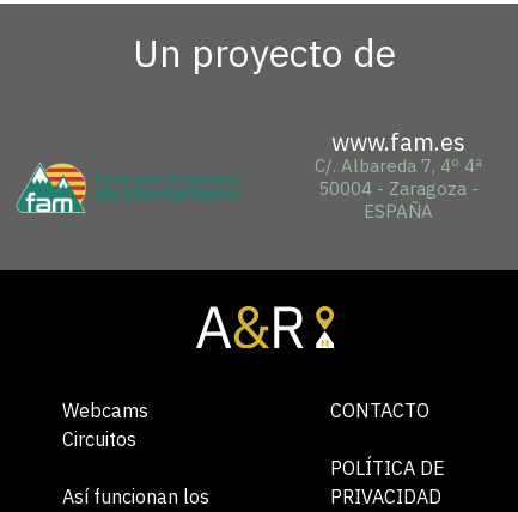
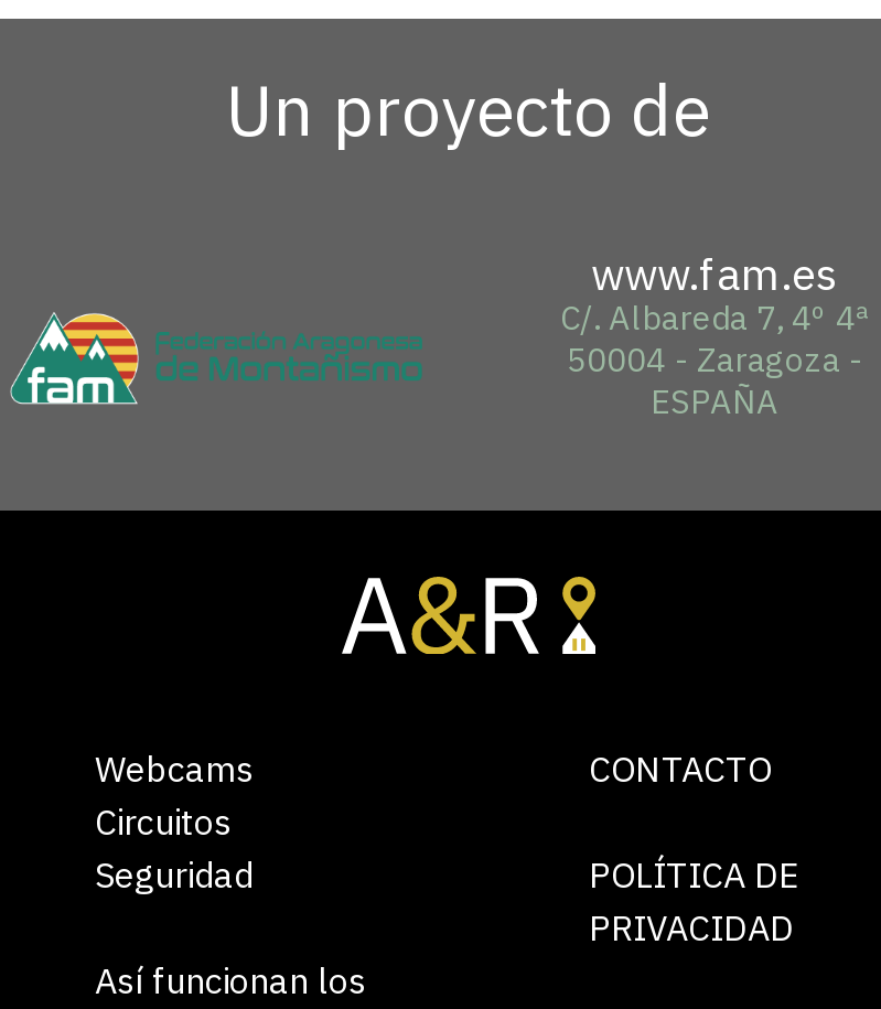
none -> [95,853,254,897] Seguridad

